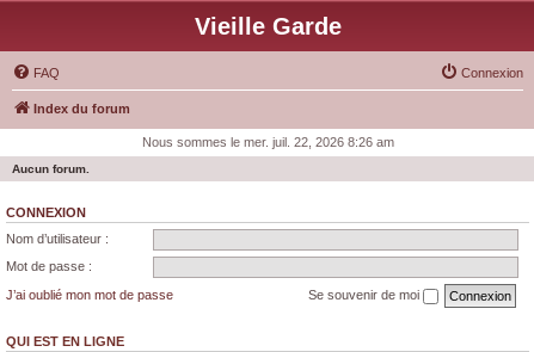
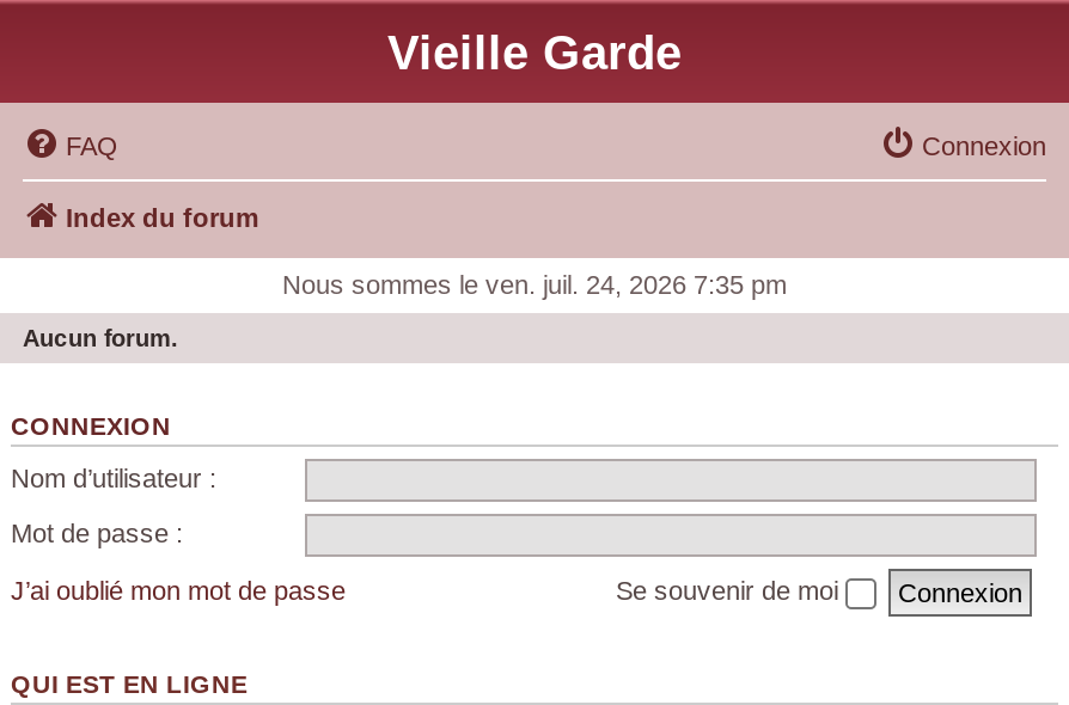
[142,135,394,149] Nous sommes le mer. juil. 22, 2026 8:26 am -> [282,270,787,299] Nous sommes le ven. juil. 24, 2026 7:35 pm

